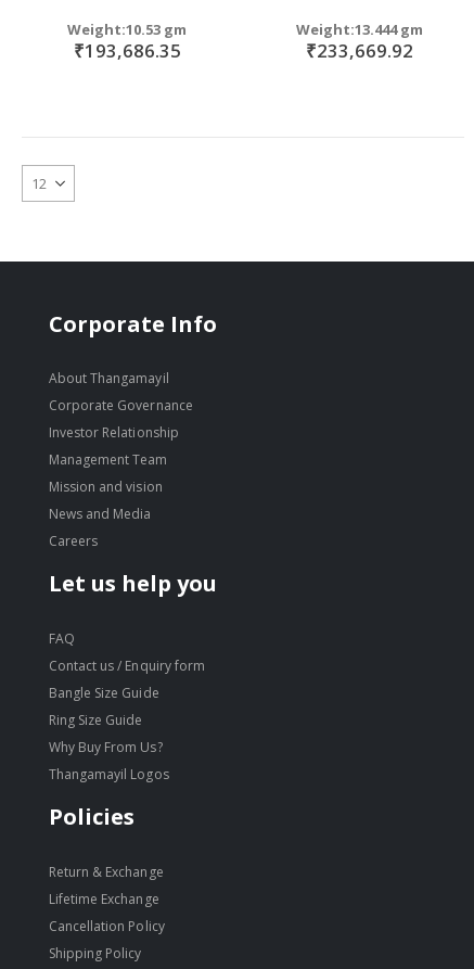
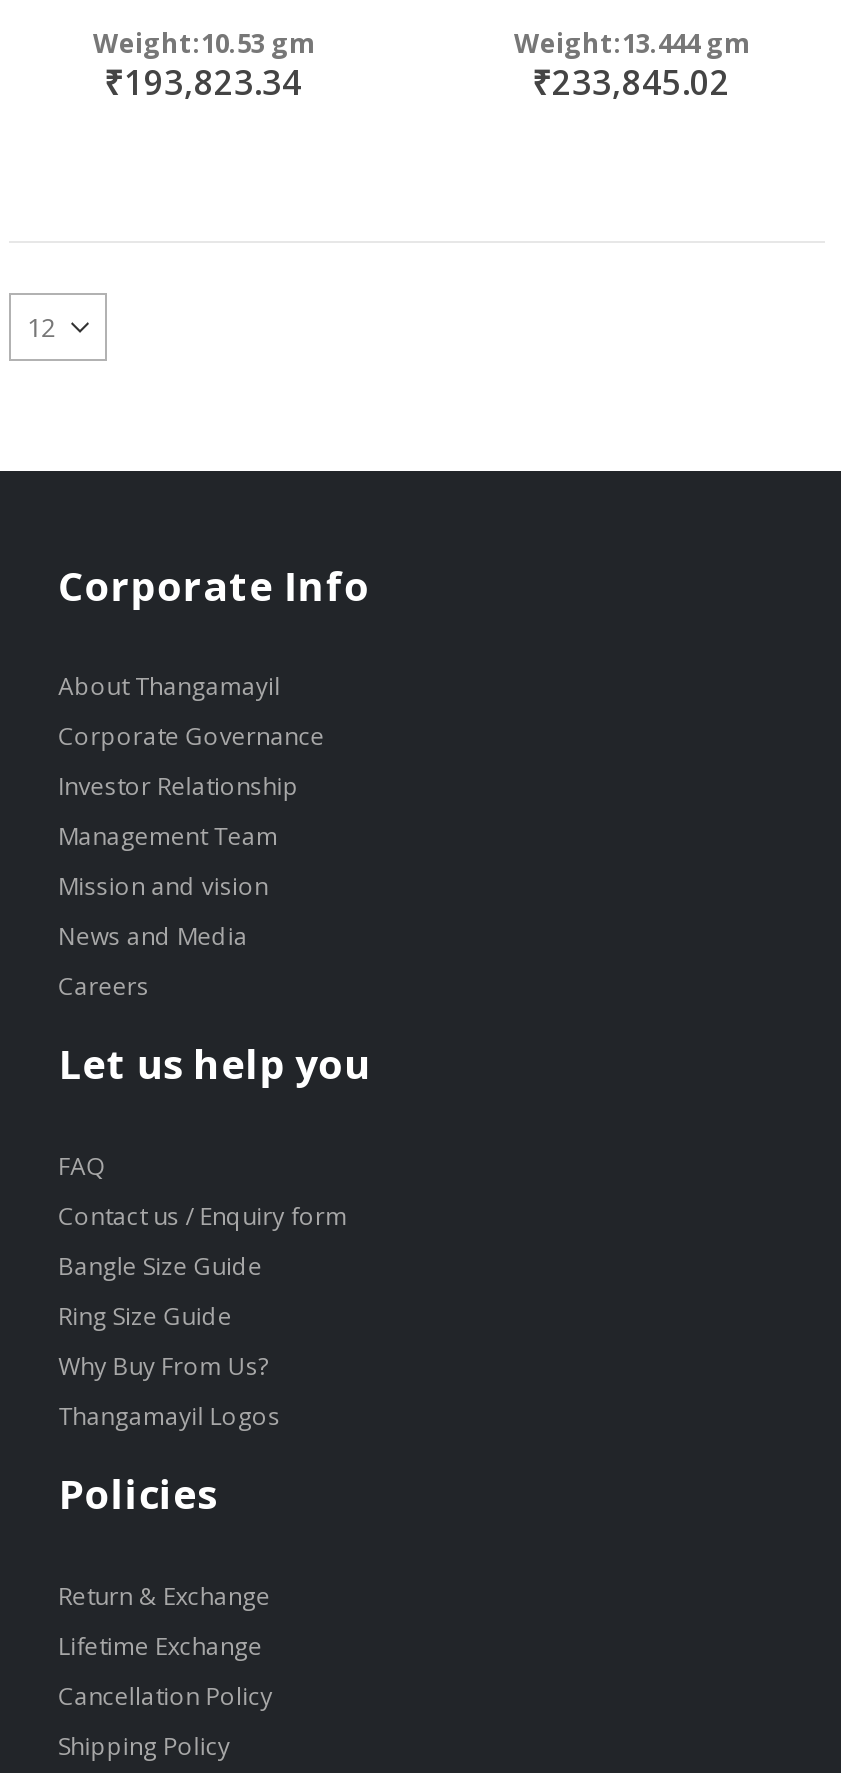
[73,38,181,63] ₹193,686.35 -> [104,59,302,105] ₹193,823.34
[305,38,413,63] ₹233,669.92 -> [532,59,730,105] ₹233,845.02

